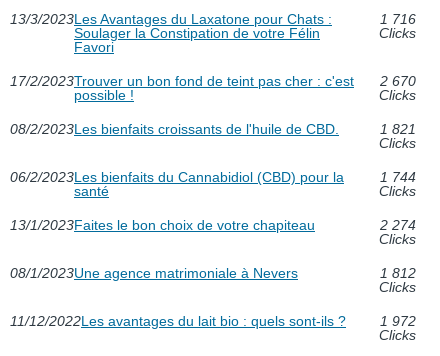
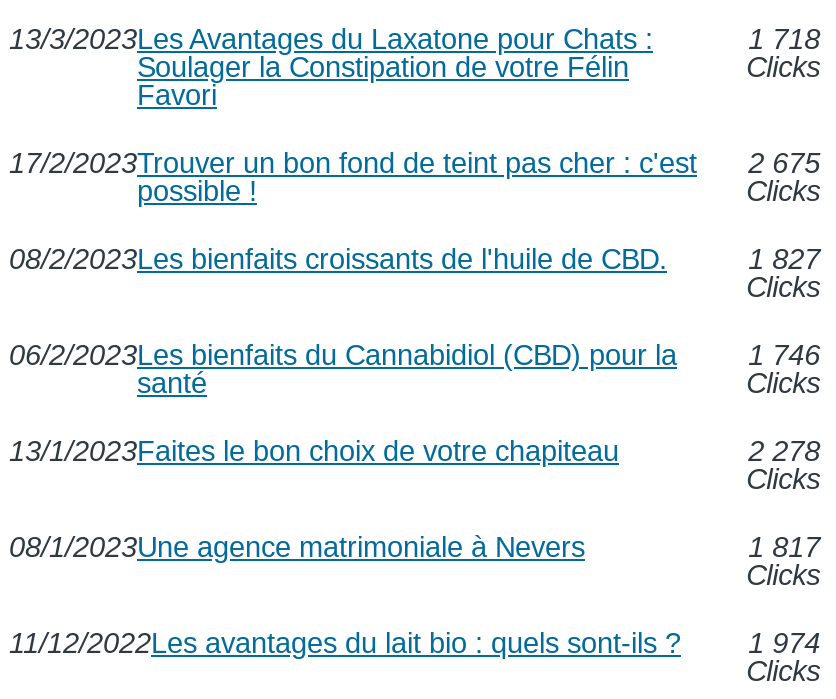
[380,11,416,27] 1 716 -> [748,24,820,56] 1 718
[10,73,416,89] 17/2/2023Trouver un bon fond de teint pas cher : c'est 2 670 -> [9,148,820,180] 17/2/2023Trouver un bon fond de teint pas cher : c'est 2 675
[380,121,416,137] 1 821 -> [748,244,820,276] 1 827
[380,169,416,185] 1 744 -> [748,340,820,372] 1 746
[380,217,416,233] 2 274 -> [748,436,820,468] 2 278
[380,265,416,281] 1 812 -> [748,532,820,564] 1 817
[380,313,416,329] 1 972 -> [748,628,820,660] 1 974

